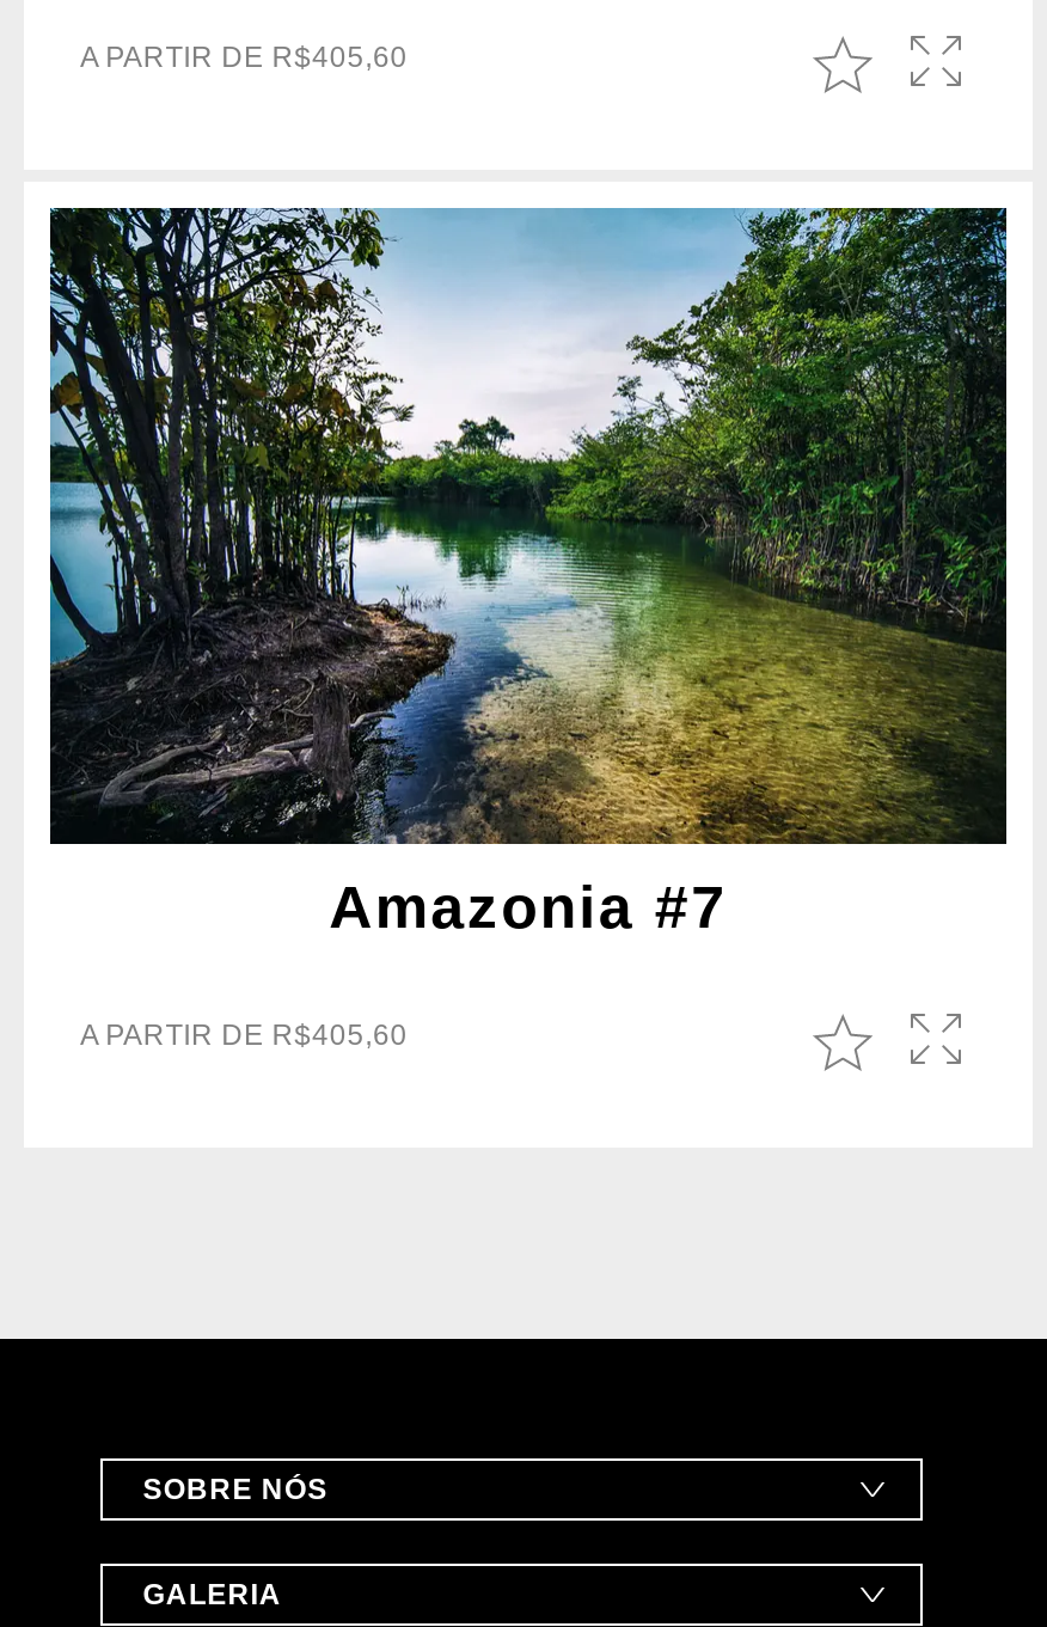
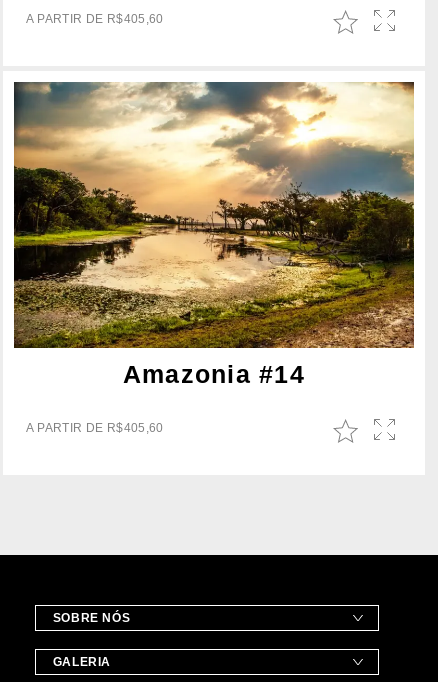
[48,204,1009,940] [image] | Amazonia #7 -> [13,81,415,388] [image] | Amazonia #14

